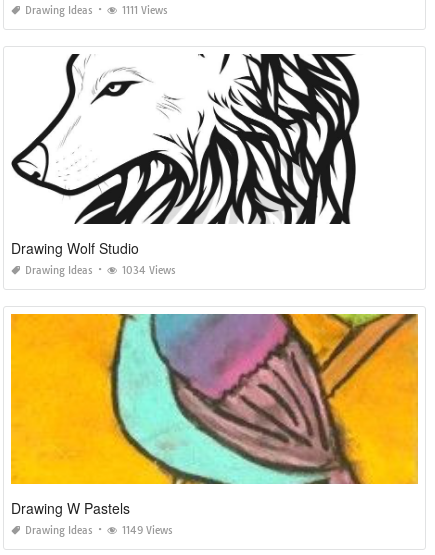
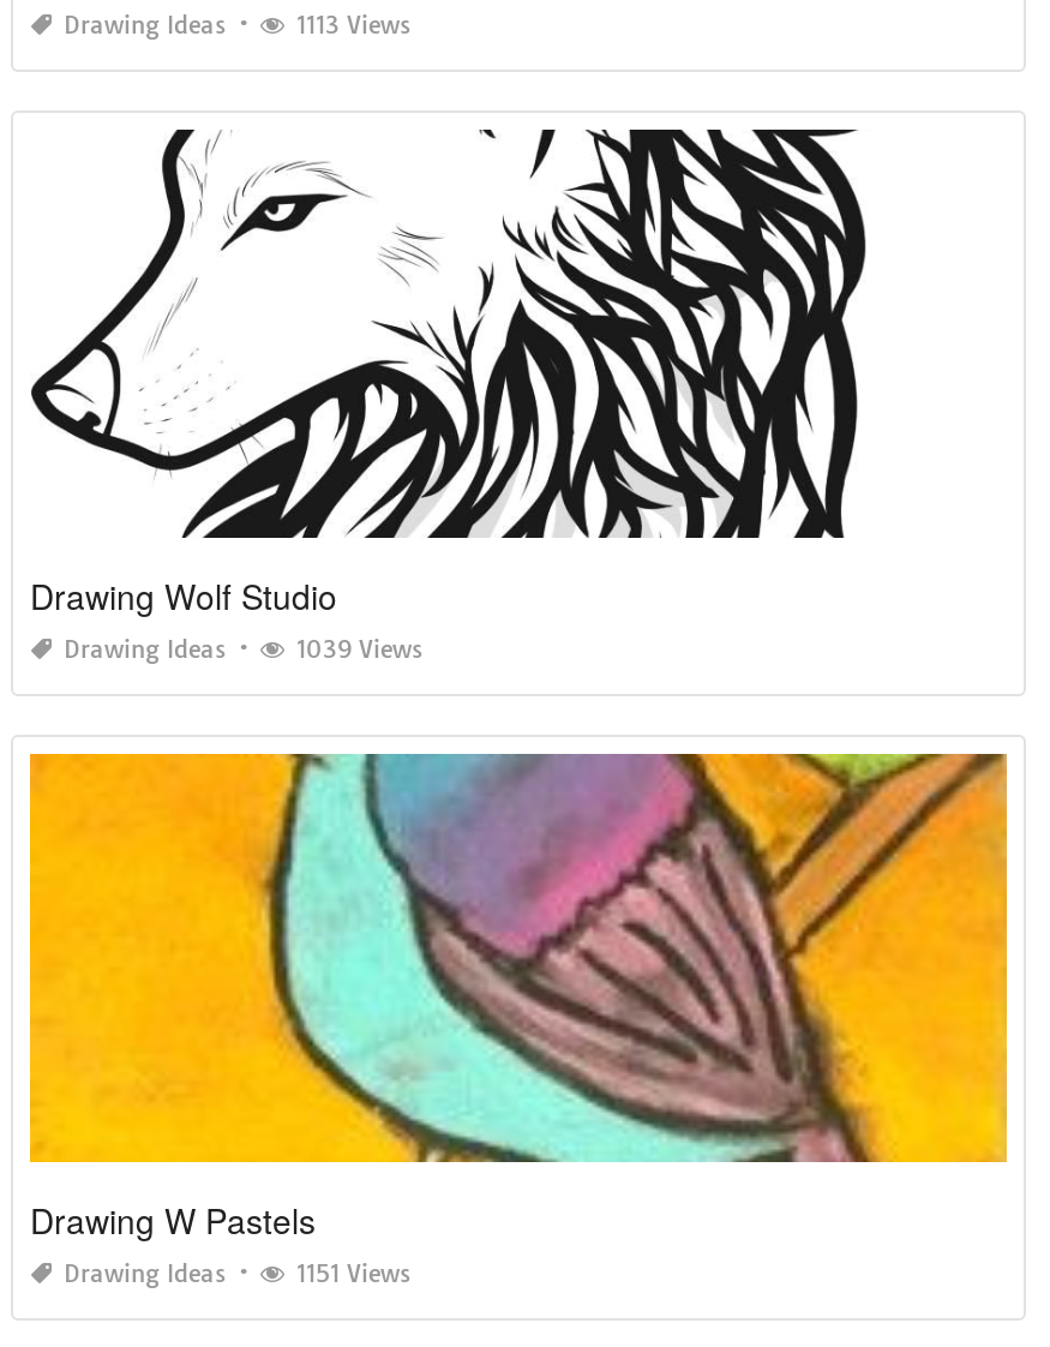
[122,4,168,17] 1111 Views -> [296,10,412,41] 1113 Views
[122,264,176,277] 1034 Views -> [296,634,424,665] 1039 Views
[122,524,173,537] 1149 Views -> [296,1258,412,1289] 1151 Views

